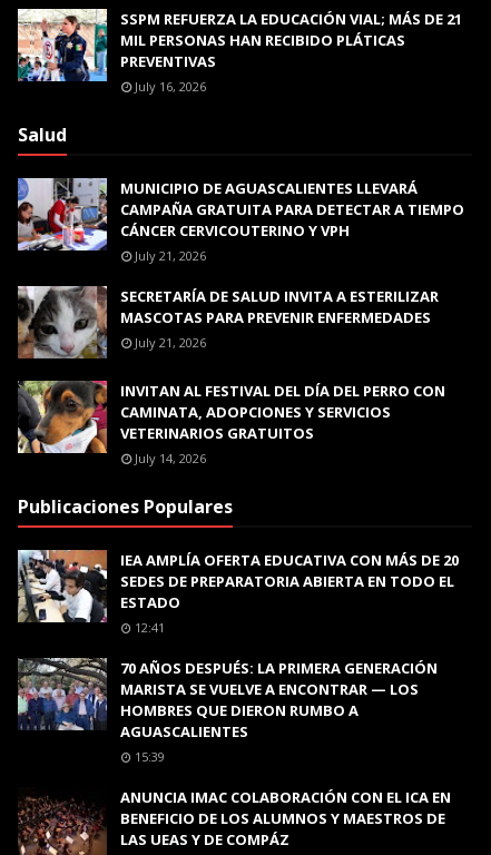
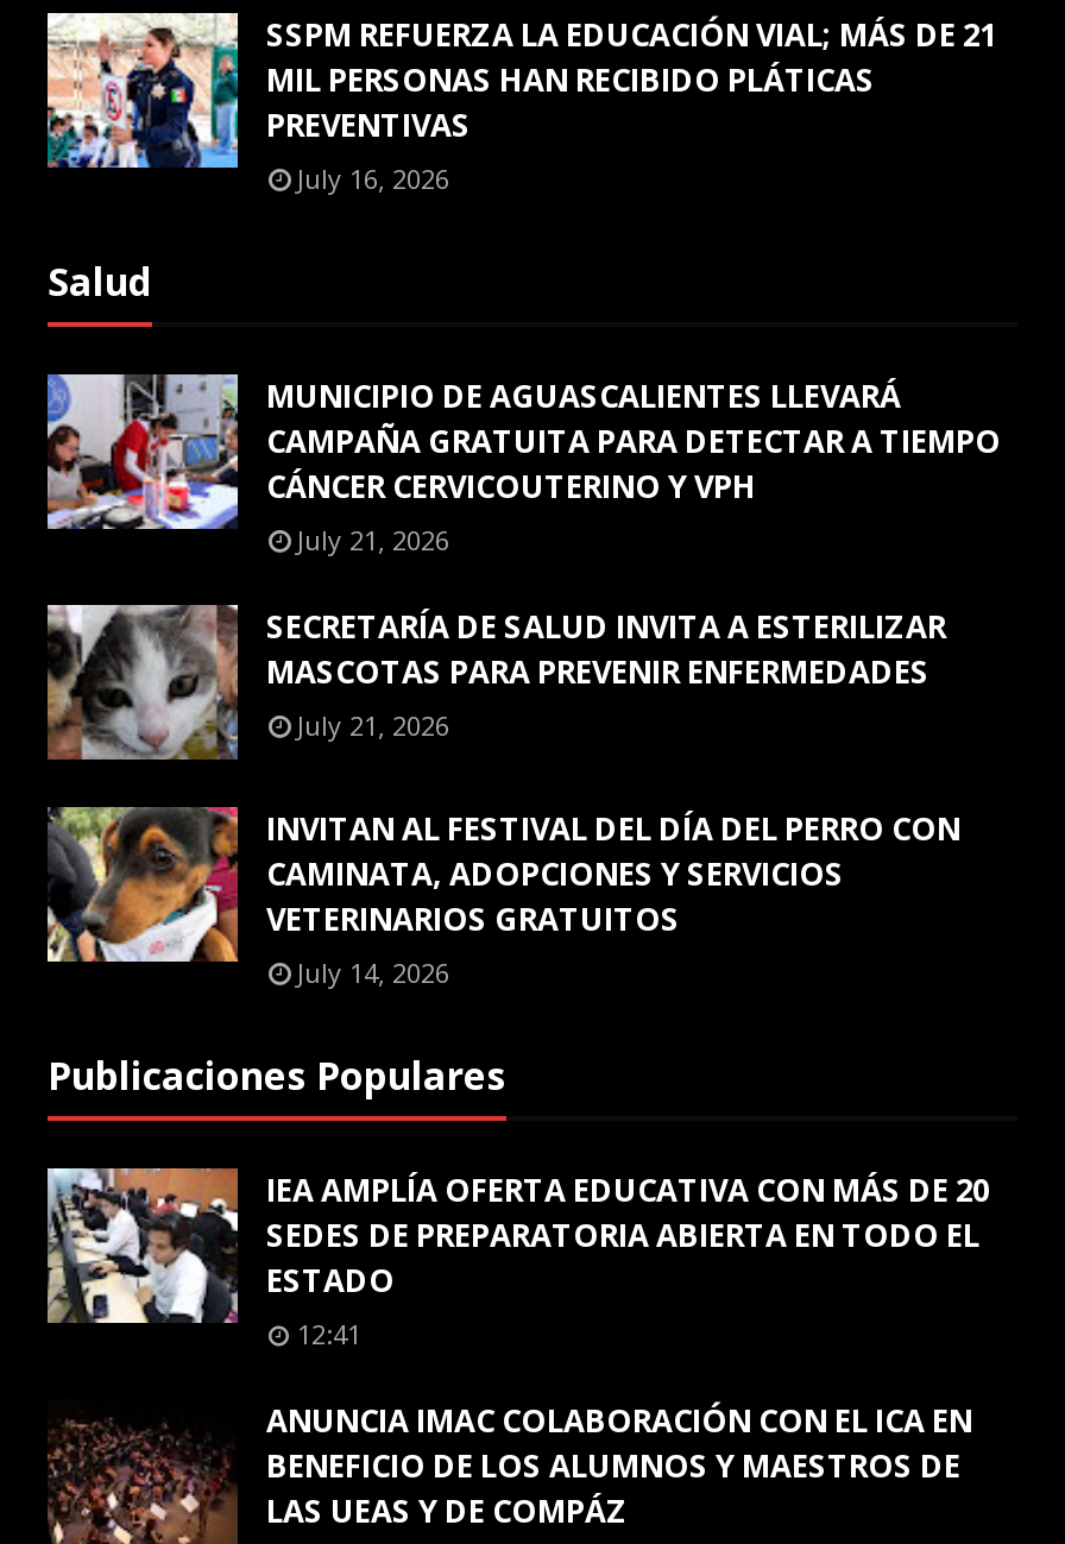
[17,657,438,765] [image] | 70 AÑOS DESPUÉS: LA PRIMERA GENERACIÓN | MARISTA SE VUELVE A ENCONTRAR — LOS | HOMBRES QUE DIERON RUMBO A | AGUASCALIENTES | 15:39 -> none

